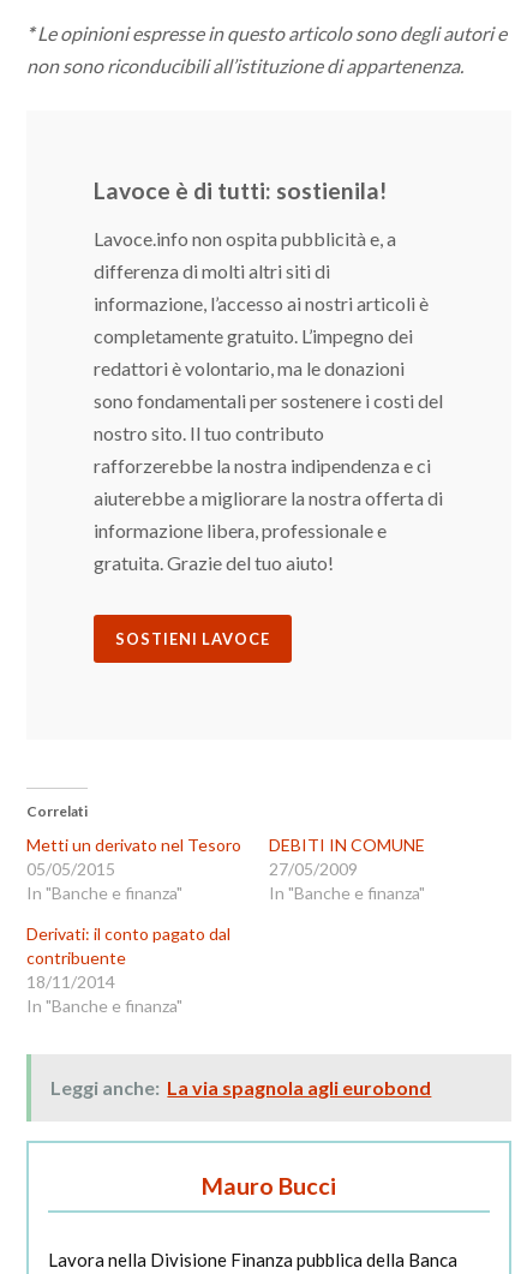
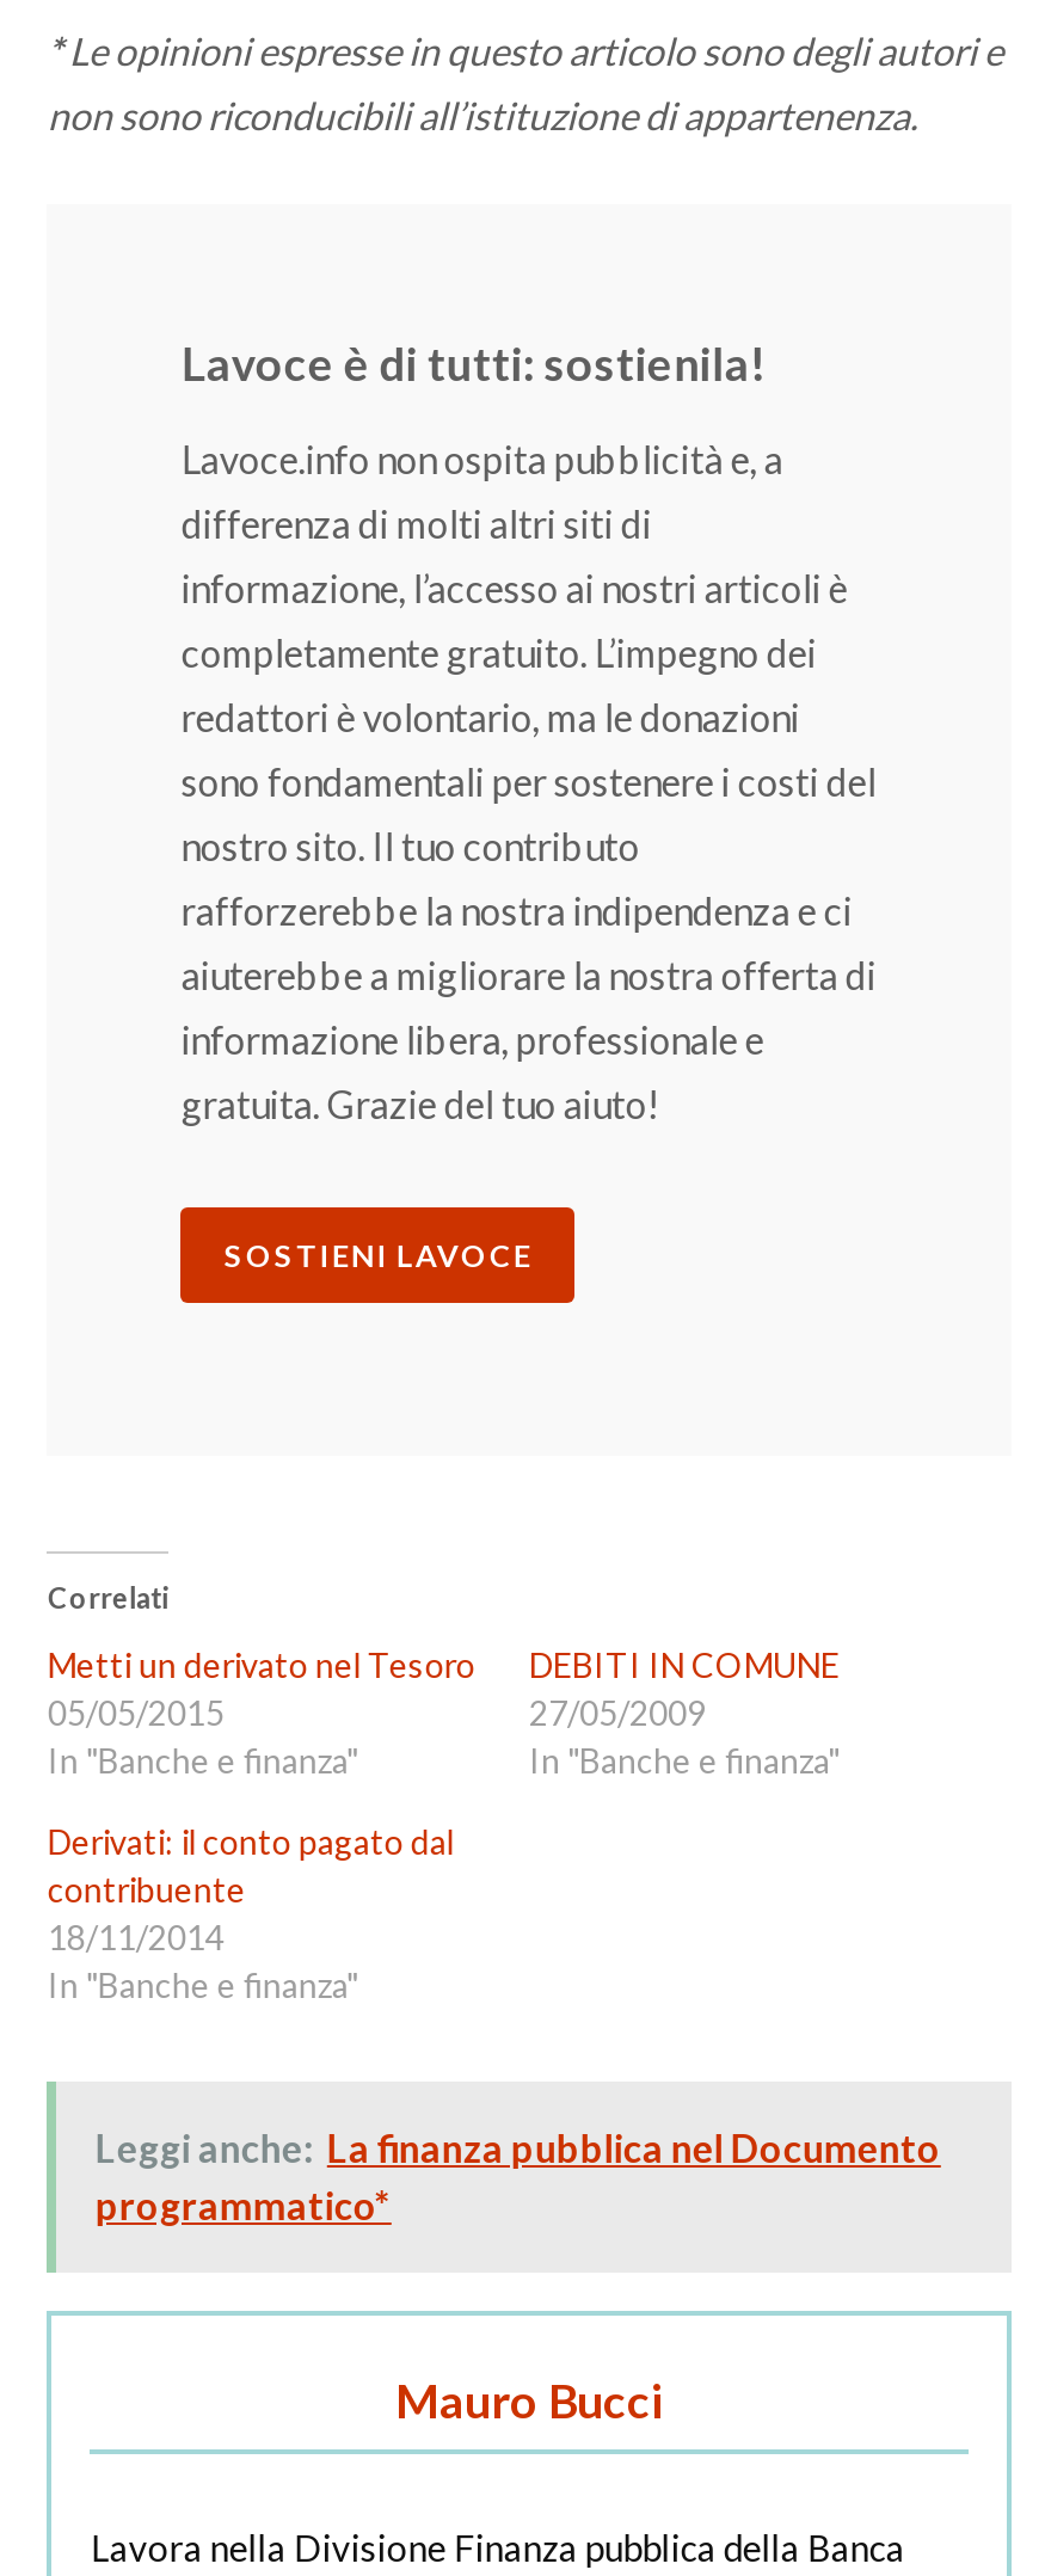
[51,1076,431,1099] Leggi anche: La via spagnola agli eurobond -> [95,2126,941,2228] Leggi anche: La finanza pubblica nel Documento | programmatico*

